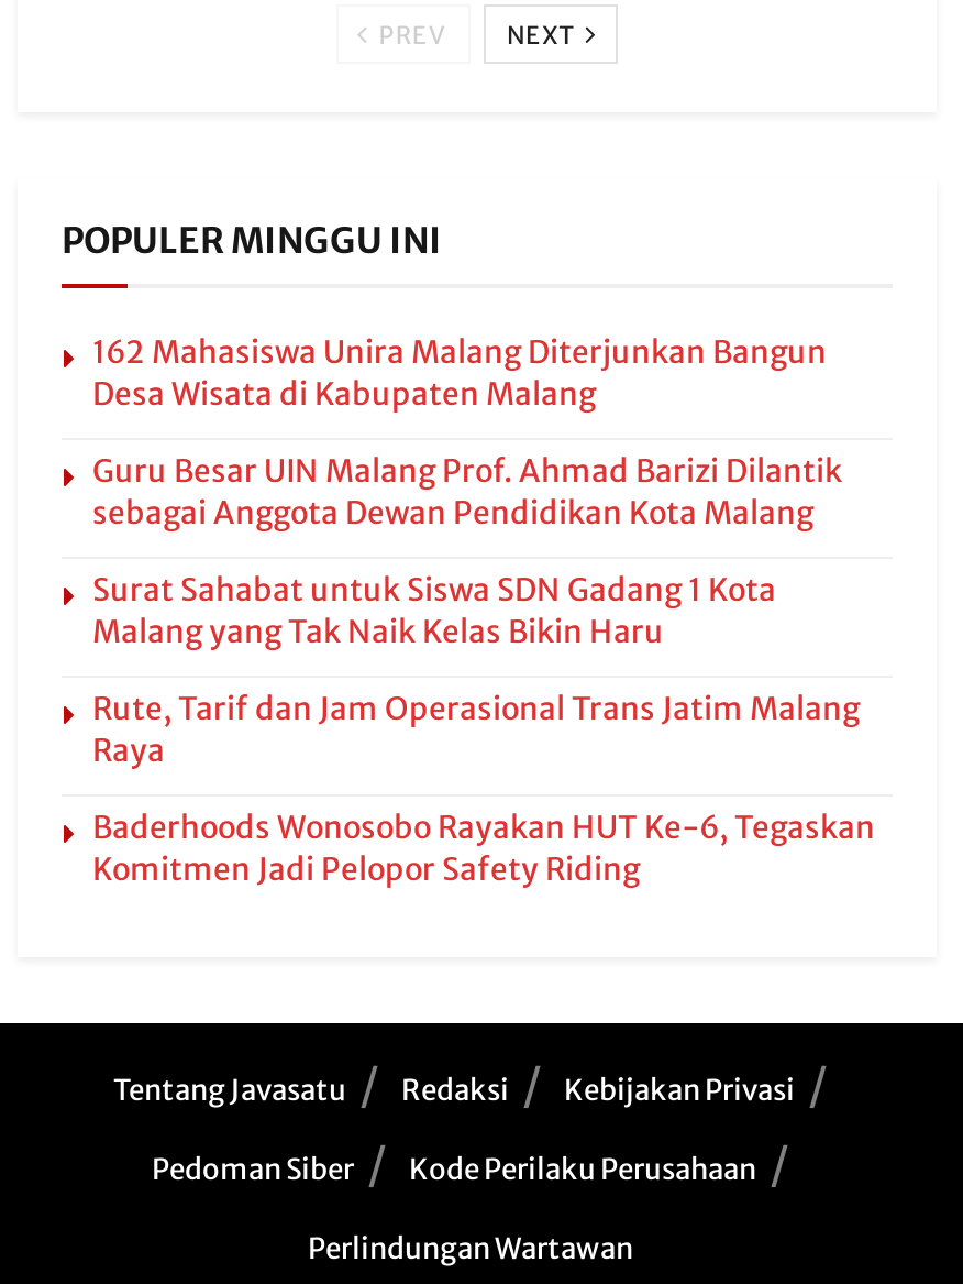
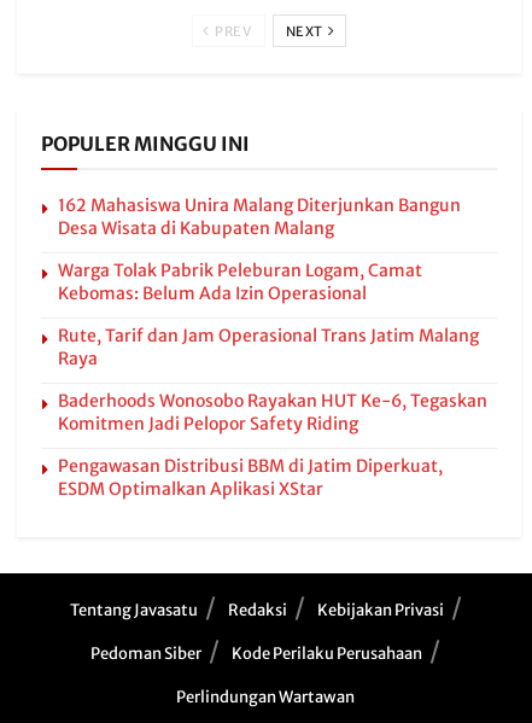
[92,451,842,651] Guru Besar UIN Malang Prof. Ahmad Barizi Dilantik | sebagai Anggota Dewan Pendidikan Kota Malang | Surat Sahabat untuk Siswa SDN Gadang 1 Kota | Malang yang Tak Naik Kelas Bikin Haru -> [58,260,422,304] Warga Tolak Pabrik Peleburan Logam, Camat | Kebomas: Belum Ada Izin Operasional
moved [92,689,875,889] -> [58,325,487,435]: Rute, Tarif dan Jam Operasional Trans Jatim Malang | Raya | Baderhoods Wonosobo Rayakan HUT Ke-6, Tegaskan | Komitmen Jadi Pelopor Safety Riding
none -> [58,455,443,500] Pengawasan Distribusi BBM di Jatim Diperkuat, | ESDM Optimalkan Aplikasi XStar

